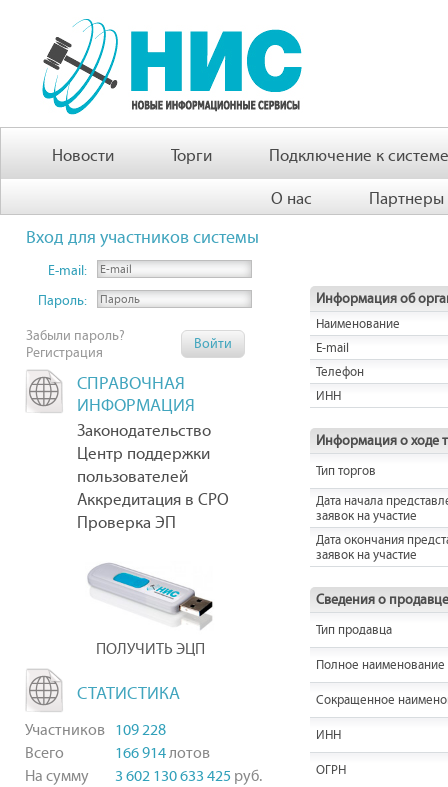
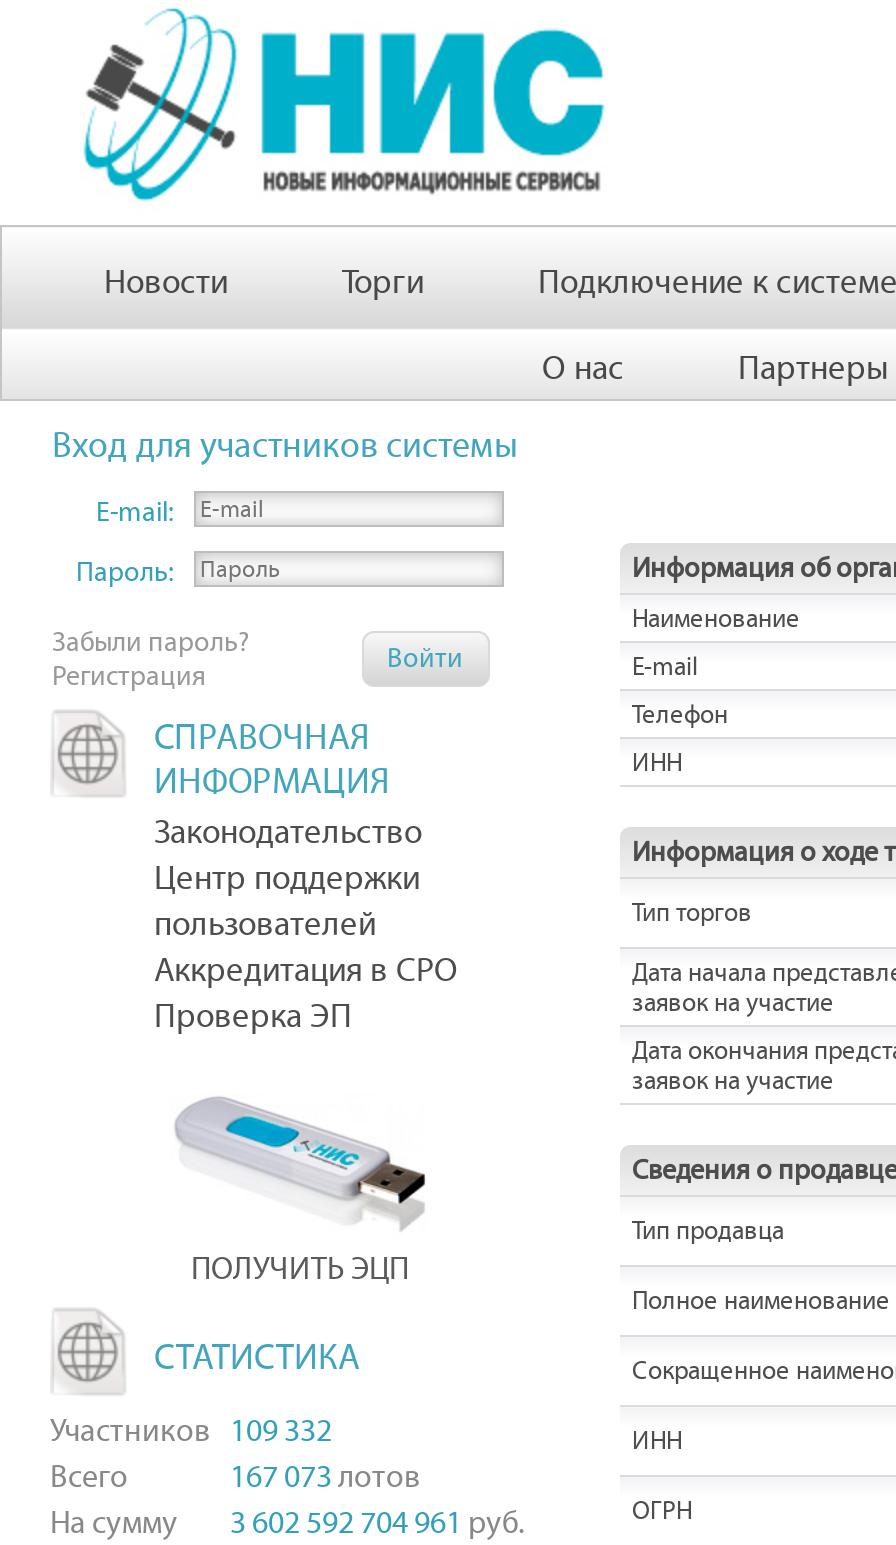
[25,720,166,739] Участников 109 228 -> [50,1411,332,1449] Участников 109 332
[115,743,210,762] 166 914 лотов -> [230,1457,420,1495] 167 073 лотов
[25,766,262,785] На сумму 3 602 130 633 425 руб. -> [50,1503,524,1541] На сумму 3 602 592 704 961 руб.

